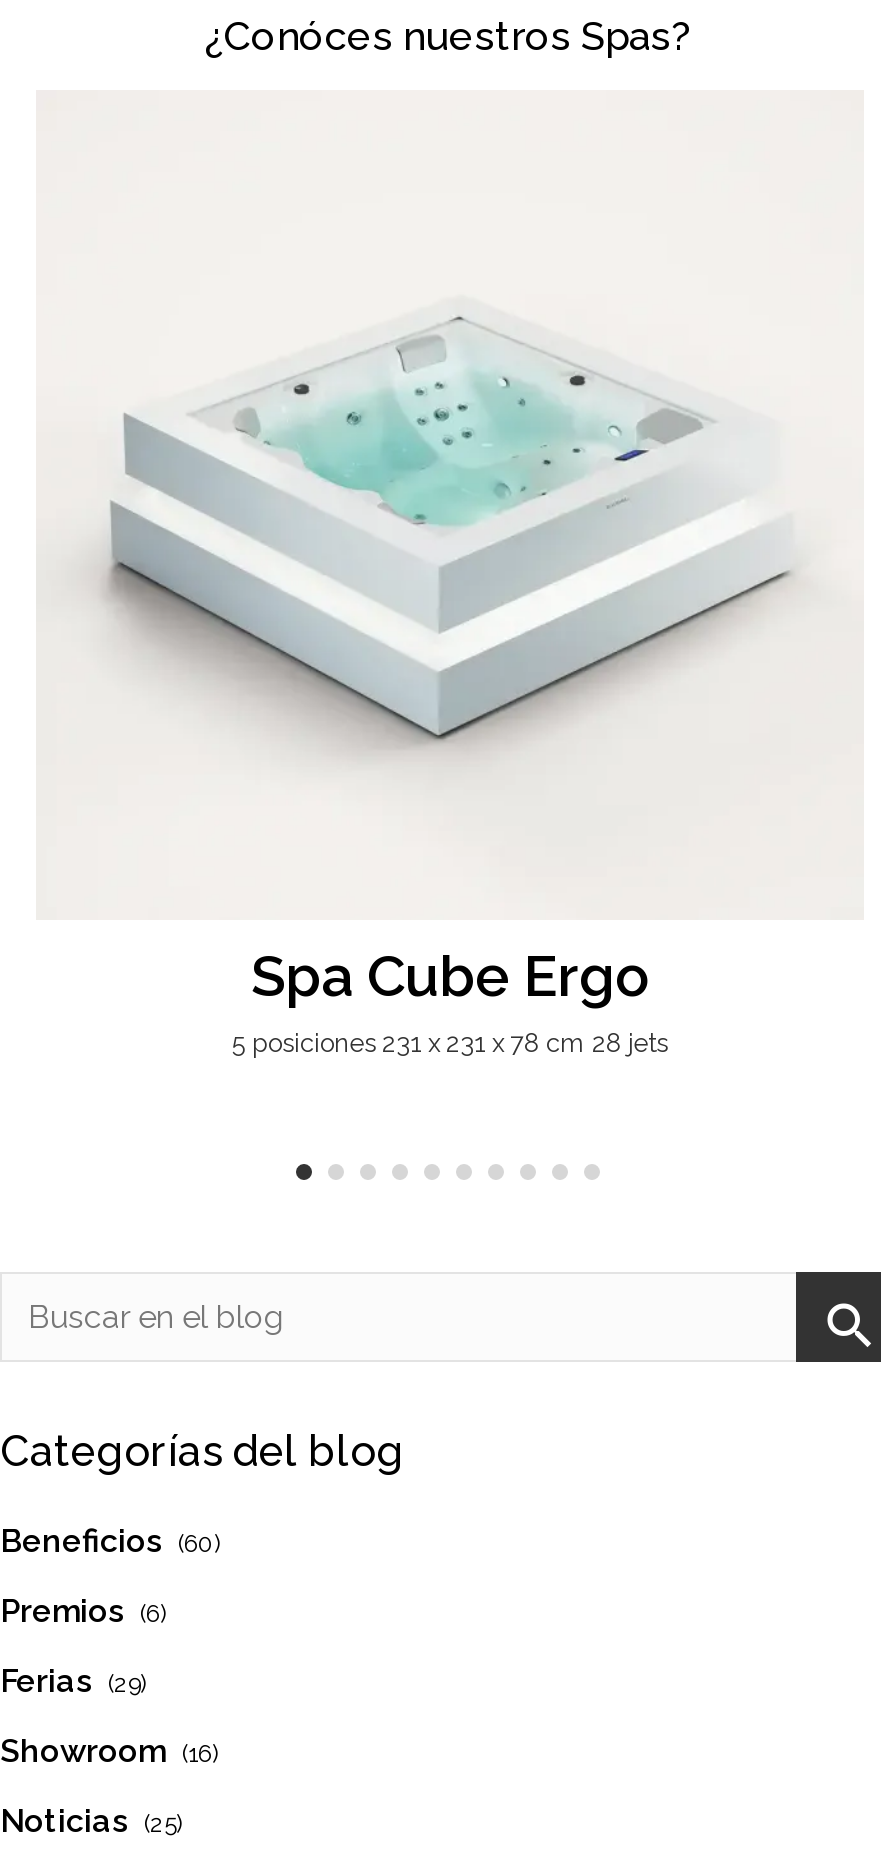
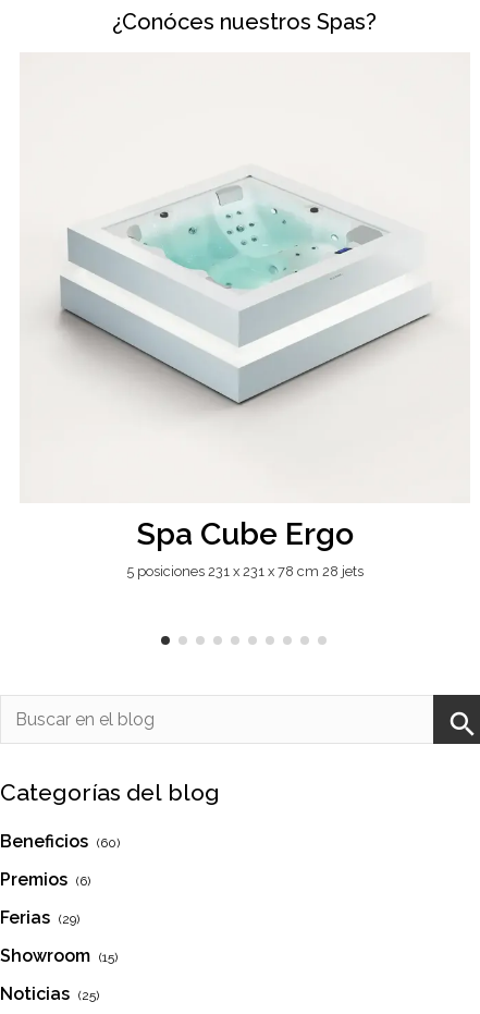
[0,1731,218,1769] Showroom (16) -> [0,946,118,966] Showroom (15)

